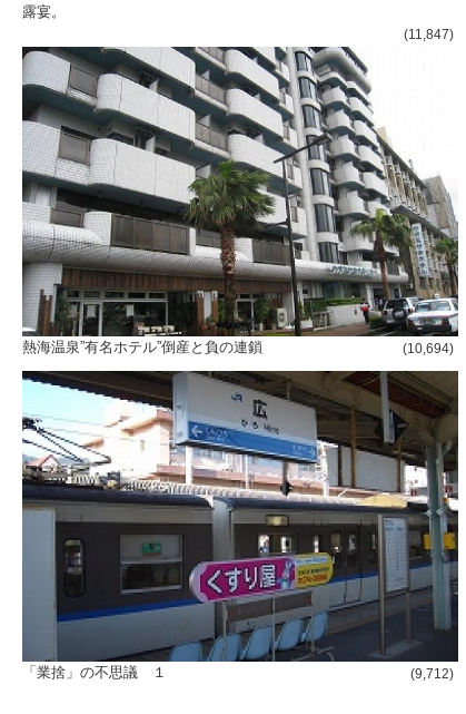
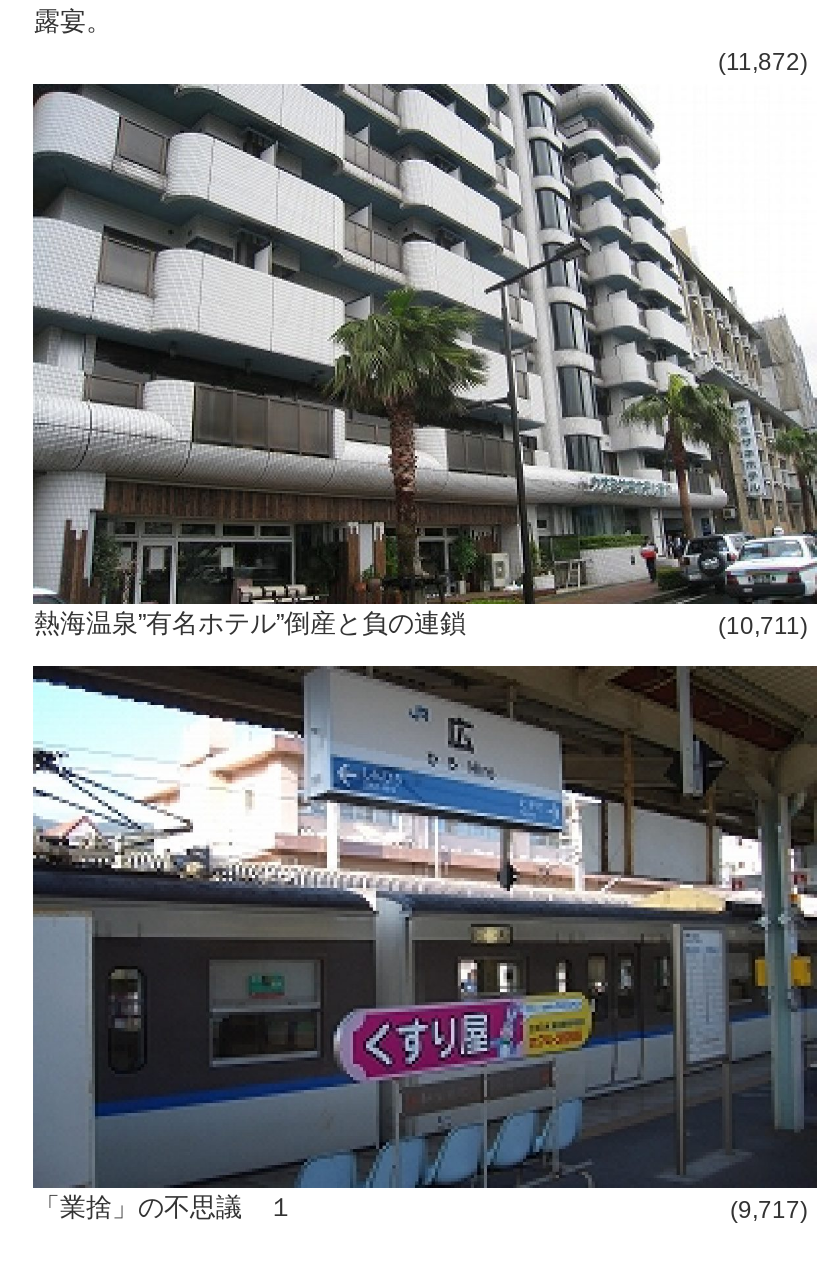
[403,26,453,42] (11,847) -> [718,47,808,75] (11,872)
[402,341,453,357] (10,694) -> [718,613,808,641] (10,711)
[410,666,453,681] (9,712) -> [730,1195,808,1223] (9,717)

